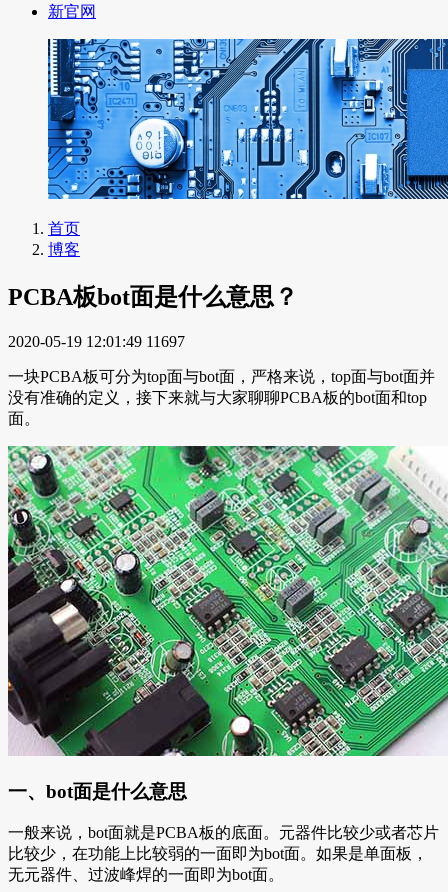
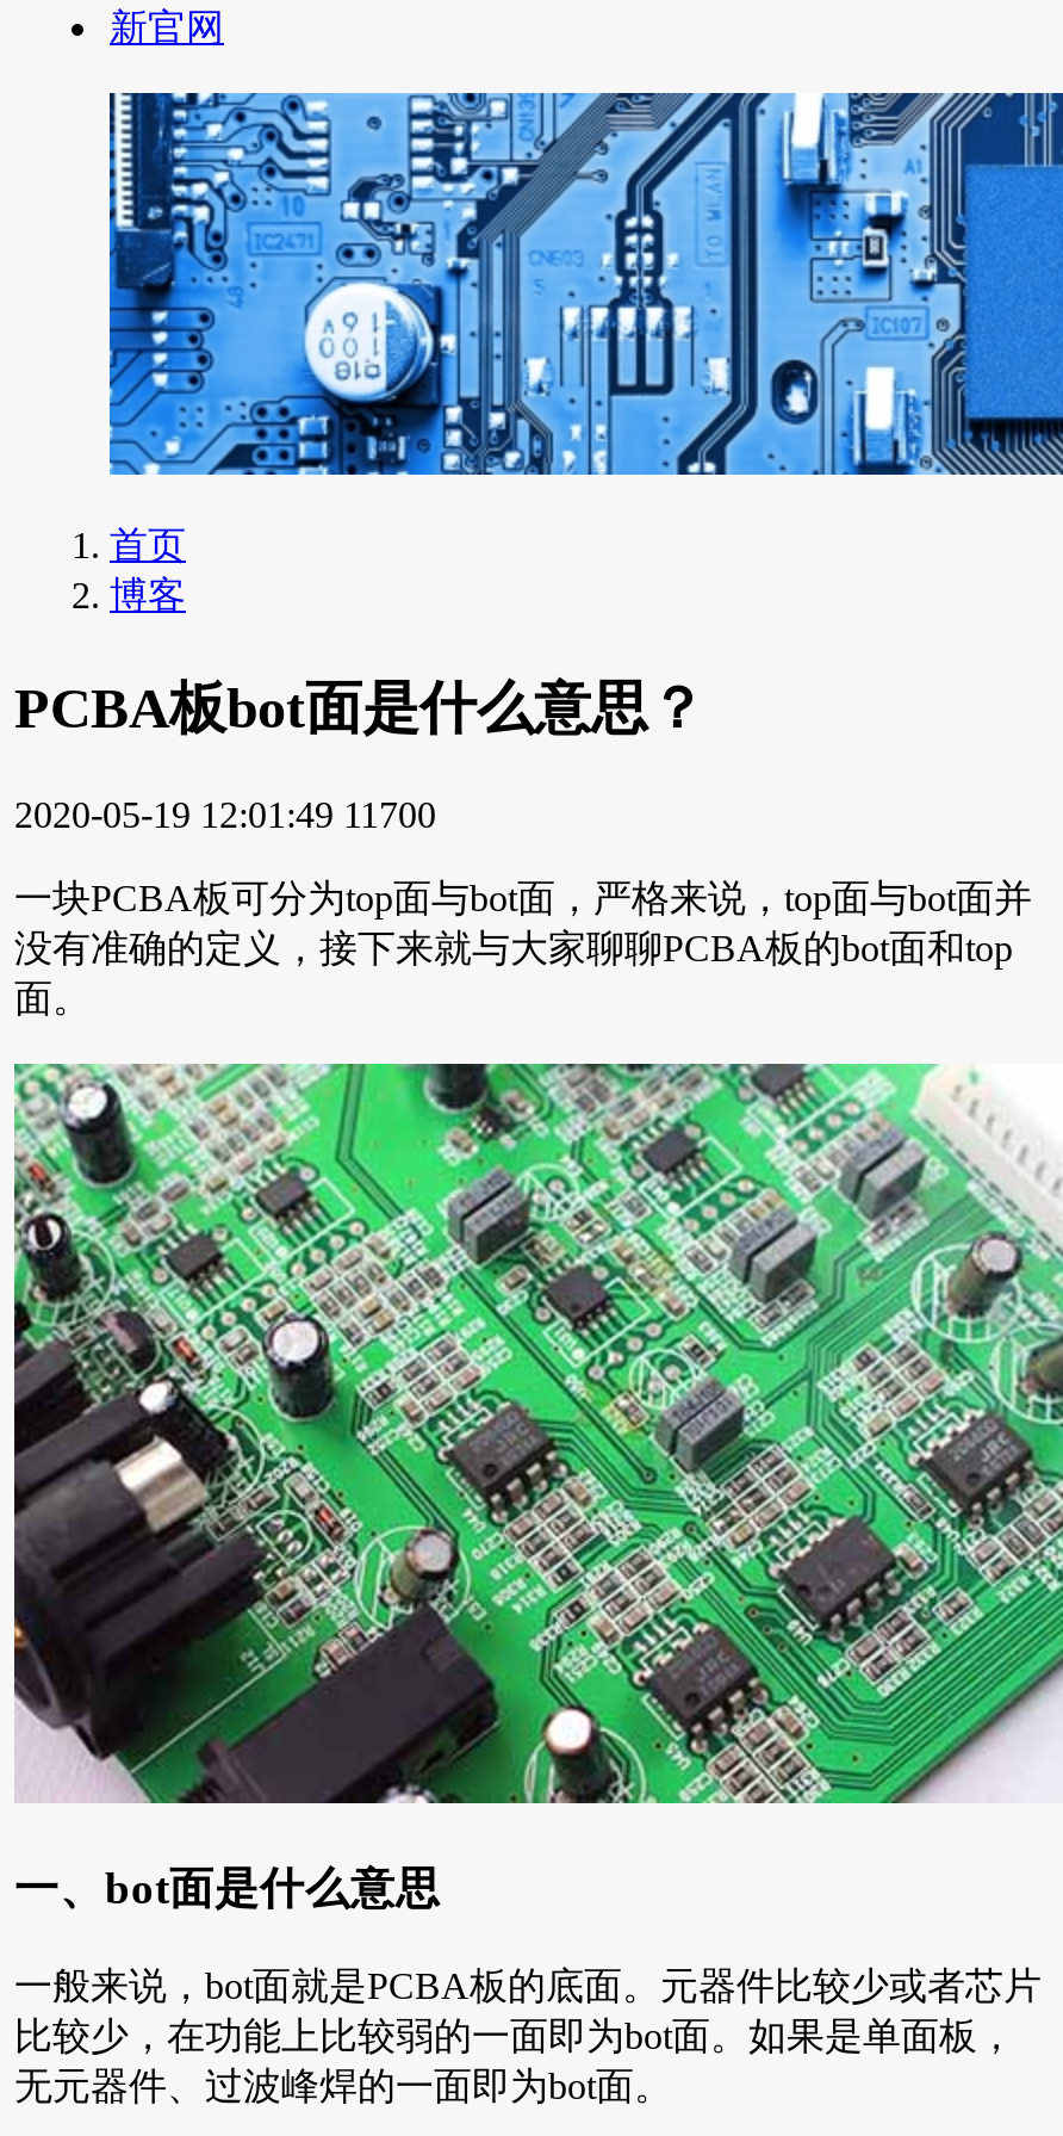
[8,333,185,350] 2020-05-19 12:01:49 11697 -> [14,794,436,834] 2020-05-19 12:01:49 11700

